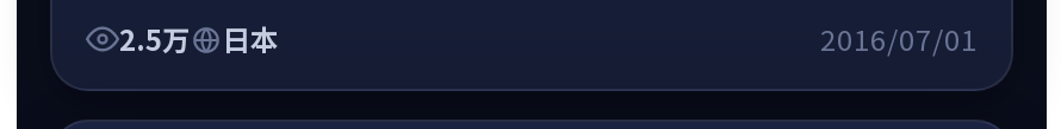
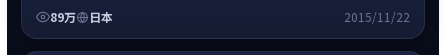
[119,18,279,58] 2.5万 日本 -> [50,8,113,25] 89万 日本
[820,18,978,58] 2016/07/01 -> [344,8,410,25] 2015/11/22

